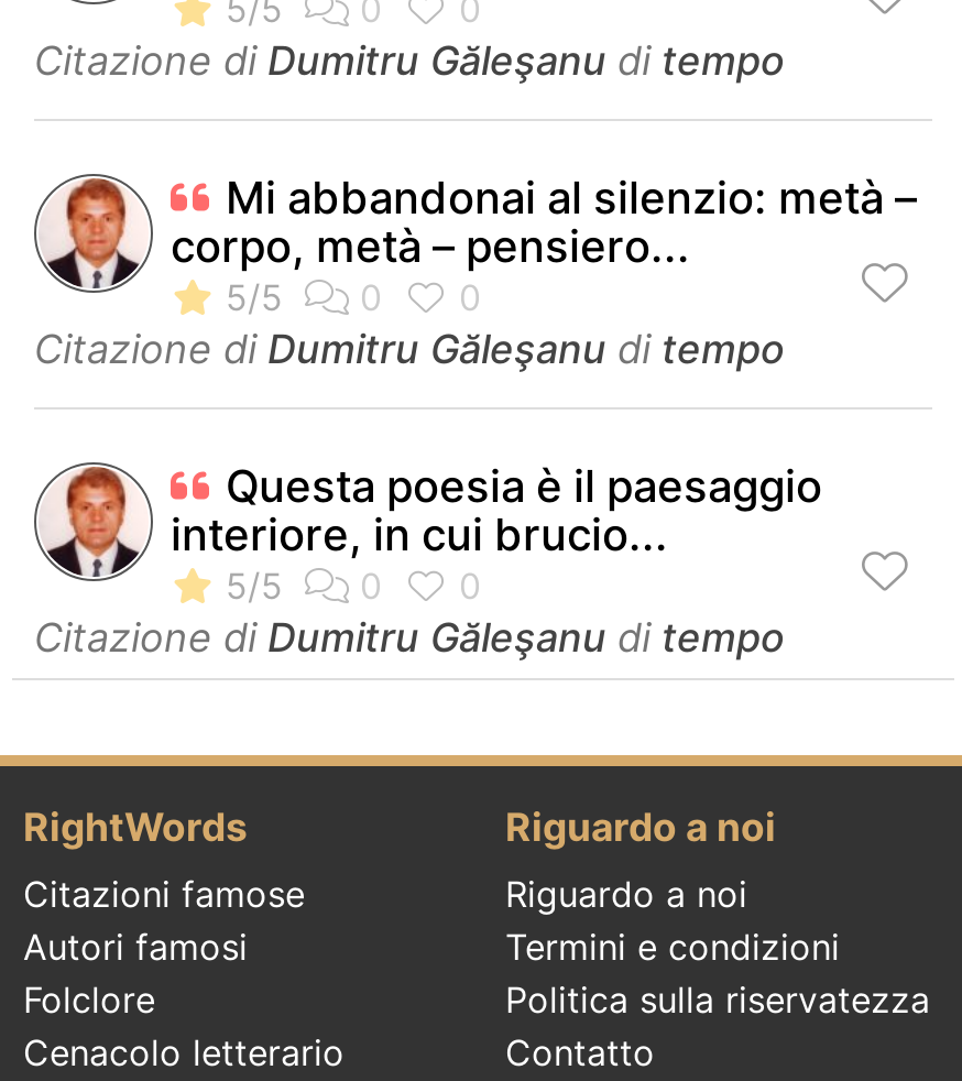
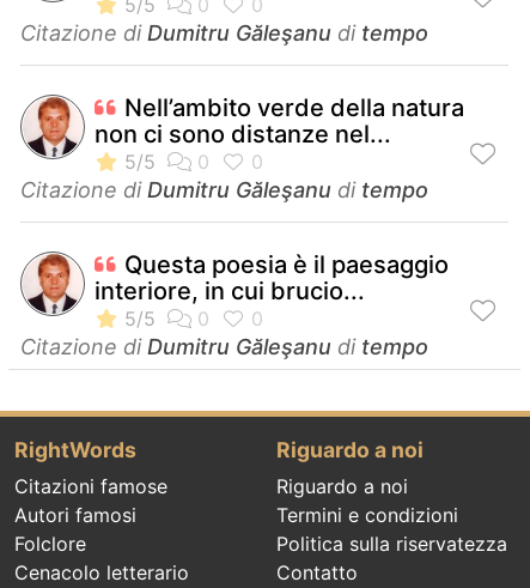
[171,172,917,273] Mi abbandonai al silenzio: metà – | corpo, metà – pensiero... -> [95,93,464,148] Nell’ambito verde della natura | non ci sono distanze nel...

